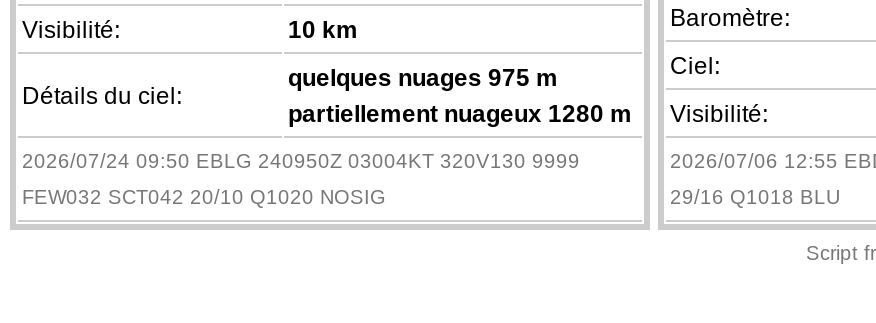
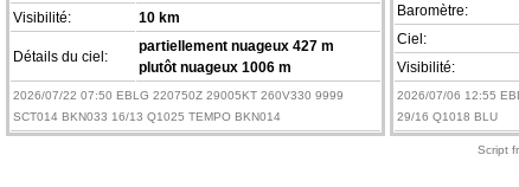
[288,64,632,128] quelques nuages 975 m | partiellement nuageux 1280 m -> [139,38,334,76] partiellement nuageux 427 m | plutôt nuageux 1006 m
[22,150,580,172] 2026/07/24 09:50 EBLG 240950Z 03004KT 320V130 9999 -> [13,89,344,102] 2026/07/22 07:50 EBLG 220750Z 29005KT 260V330 9999
[22,186,386,208] FEW032 SCT042 20/10 Q1020 NOSIG -> [13,110,281,123] SCT014 BKN033 16/13 Q1025 TEMPO BKN014

